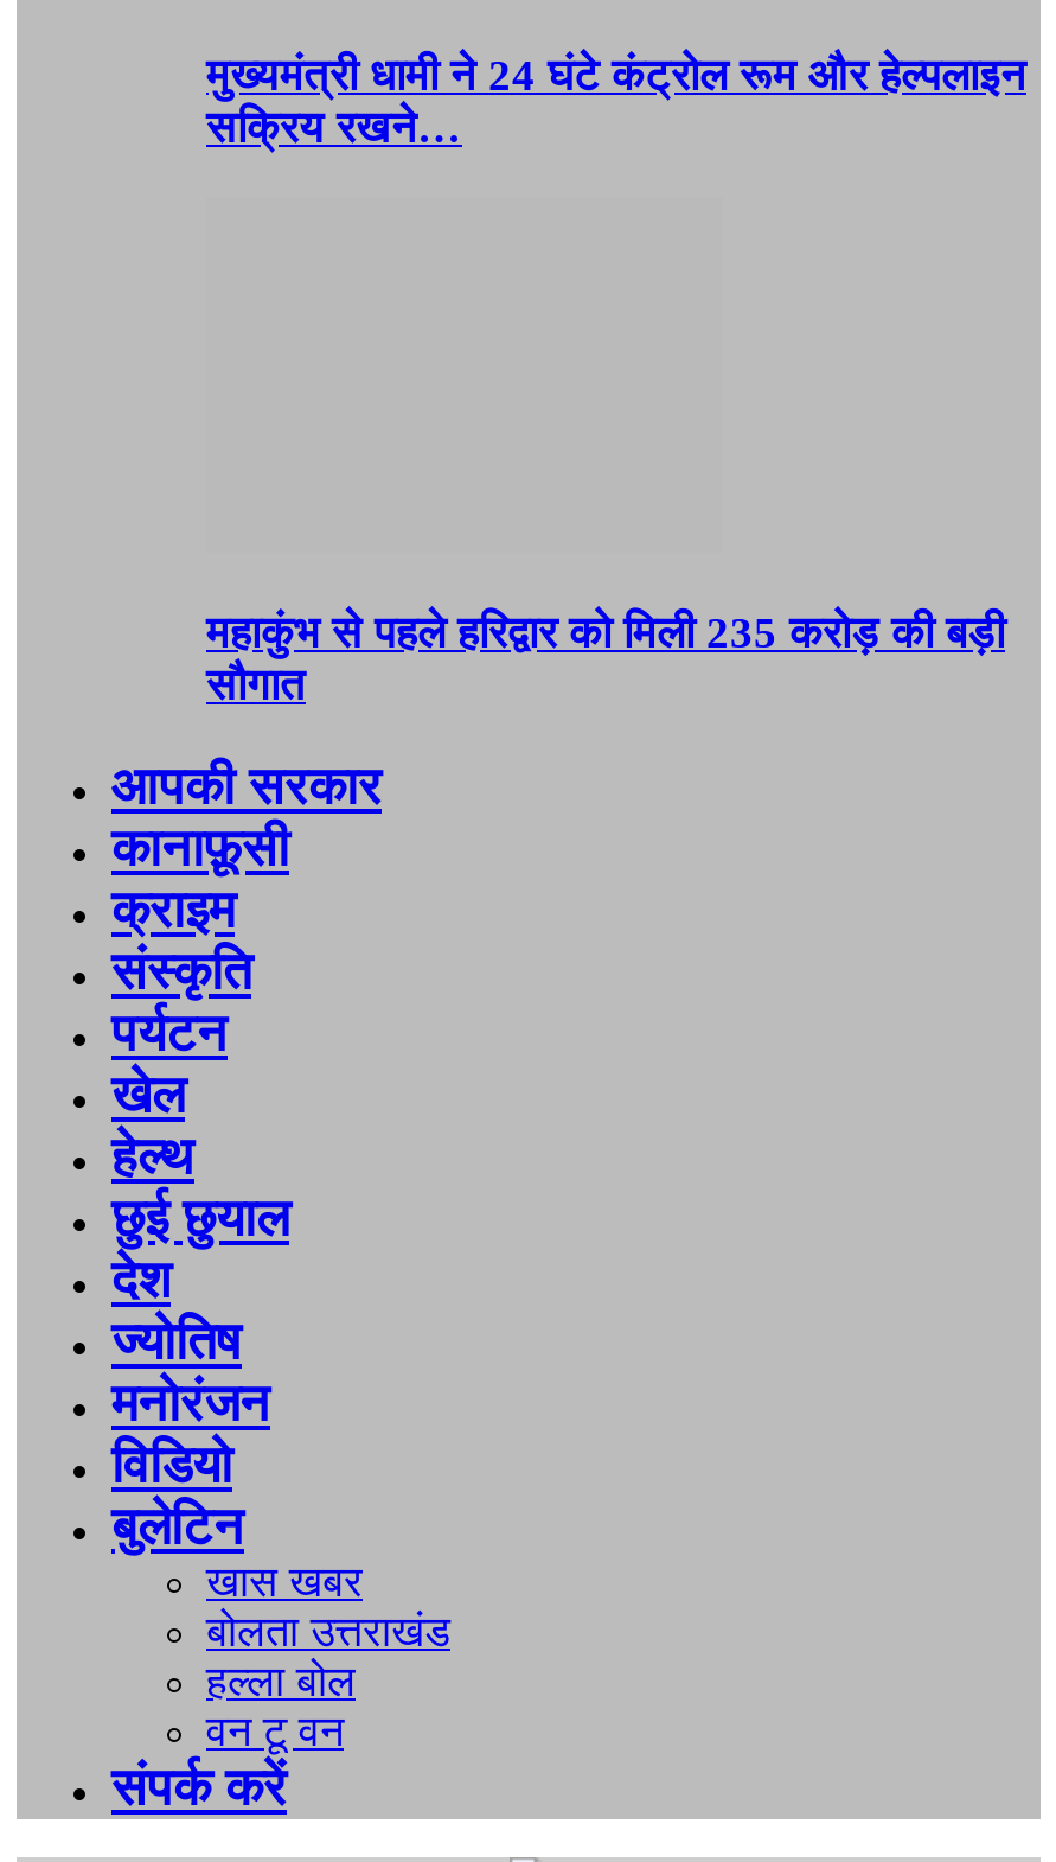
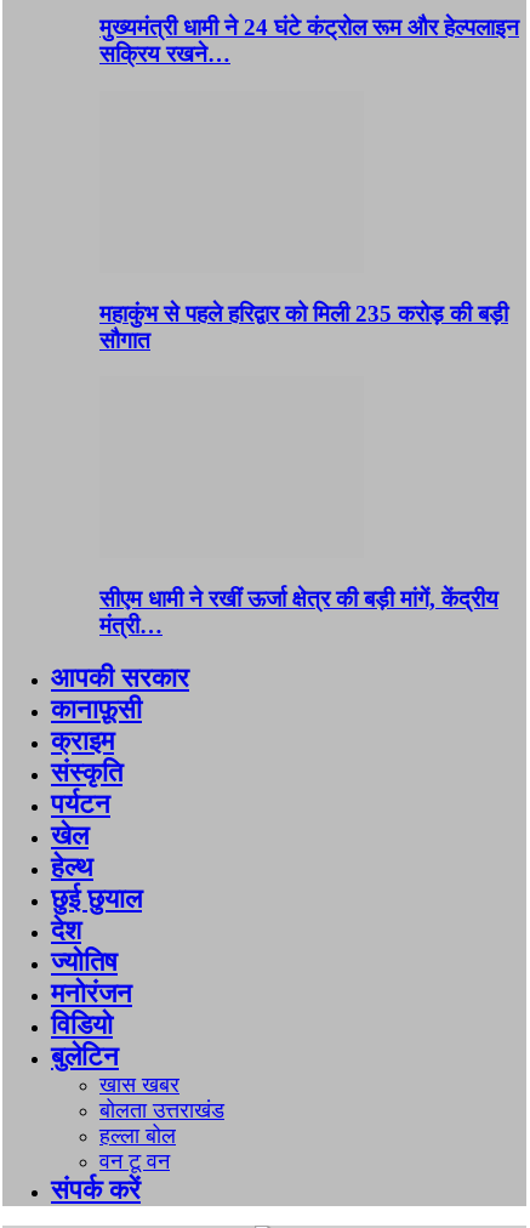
none -> [99,586,498,638] सीएम धामी ने रखीं ऊर्जा क्षेत्र की बड़ी मांगें, केंद्रीय | मंत्री…

